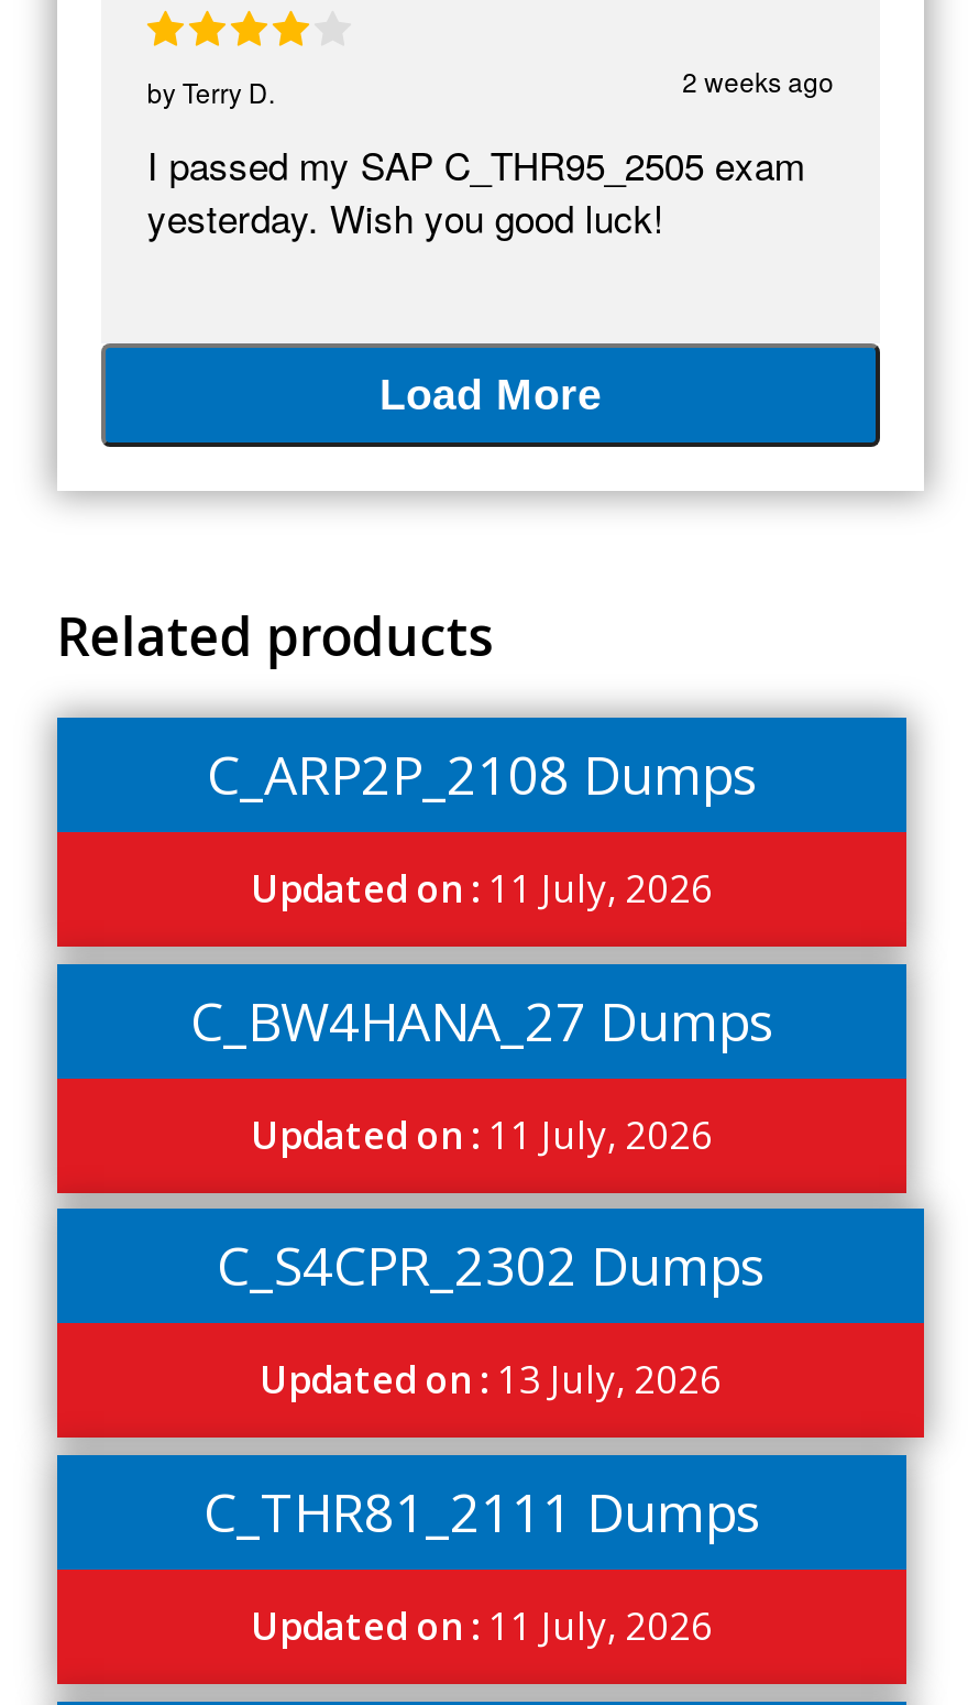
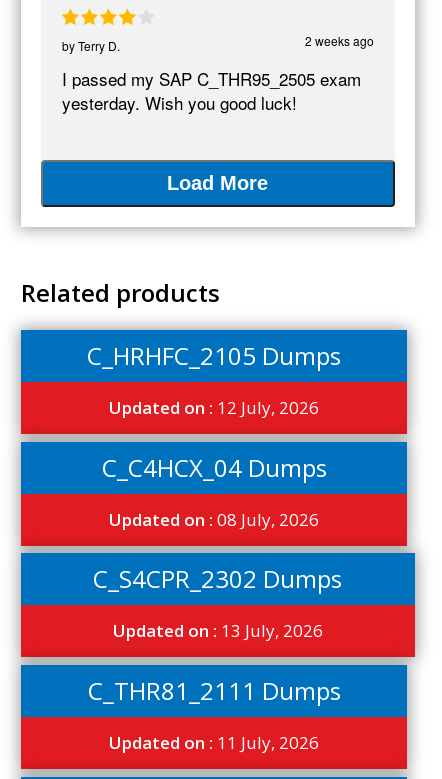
[207,737,757,809] C_ARP2P_2108 Dumps -> [87,339,341,372] C_HRHFC_2105 Dumps
[251,862,713,913] Updated on : 11 July, 2026 -> [109,396,319,419] Updated on : 12 July, 2026
[190,983,773,1056] C_BW4HANA_27 Dumps -> [101,450,326,483] C_C4HCX_04 Dumps
[251,1108,713,1159] Updated on : 11 July, 2026 -> [109,507,319,530] Updated on : 08 July, 2026

